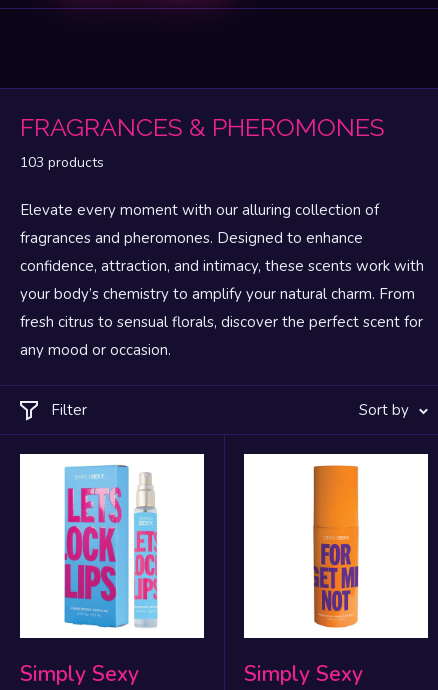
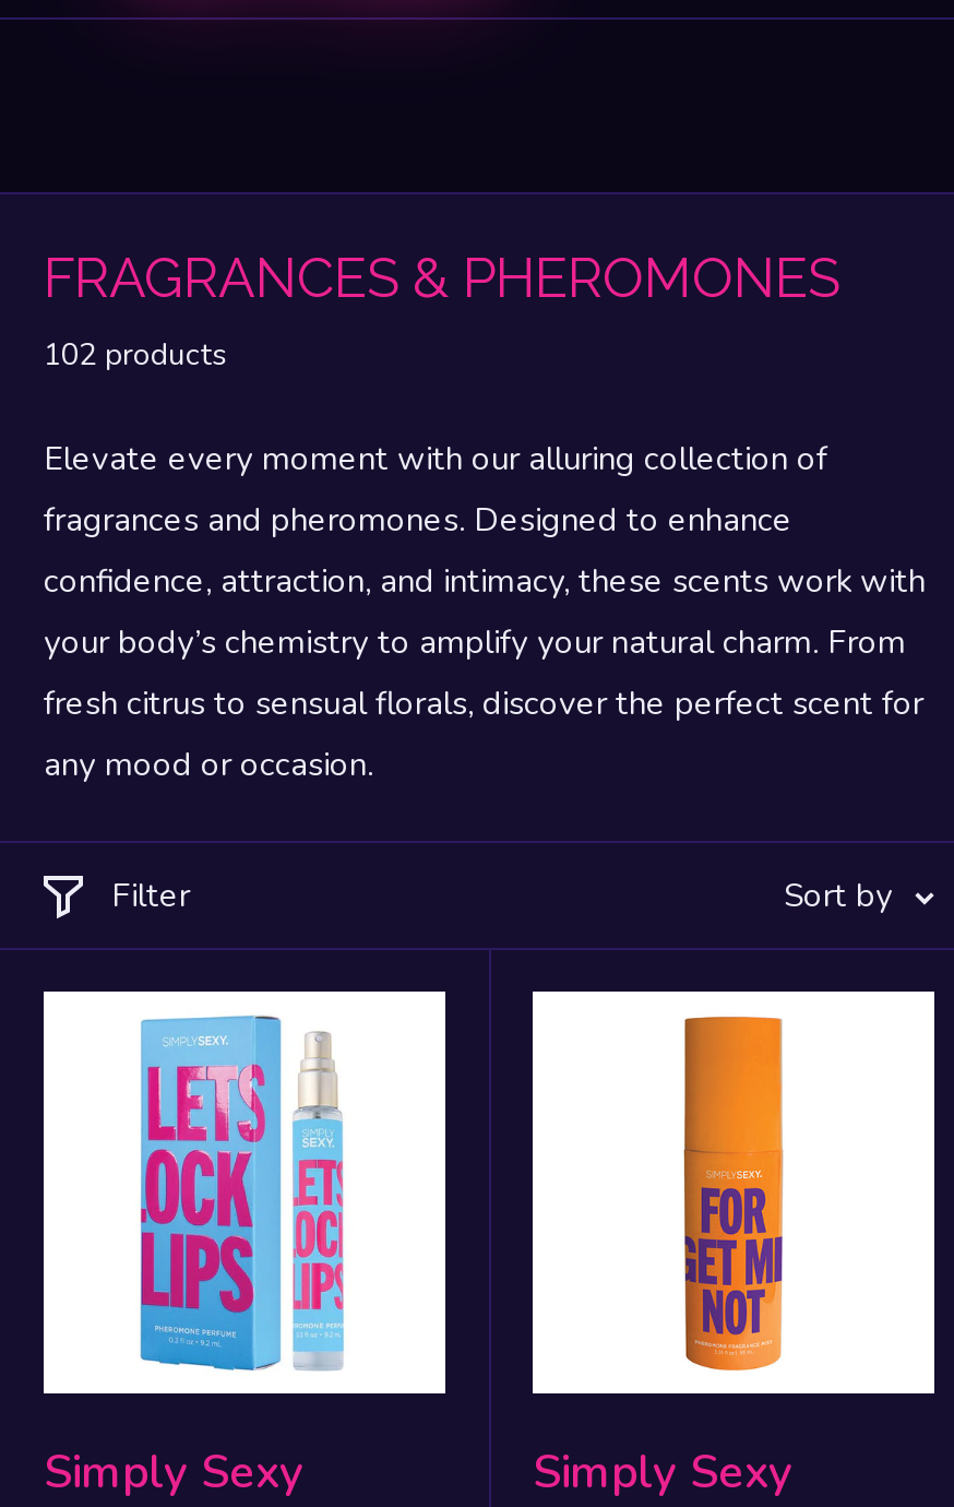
[20,153,104,172] 103 products -> [44,334,227,376] 102 products

